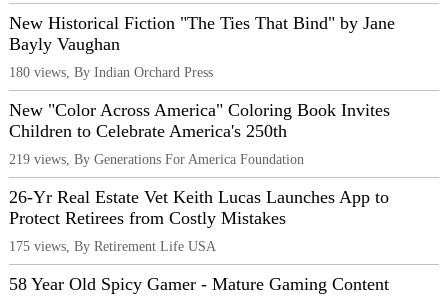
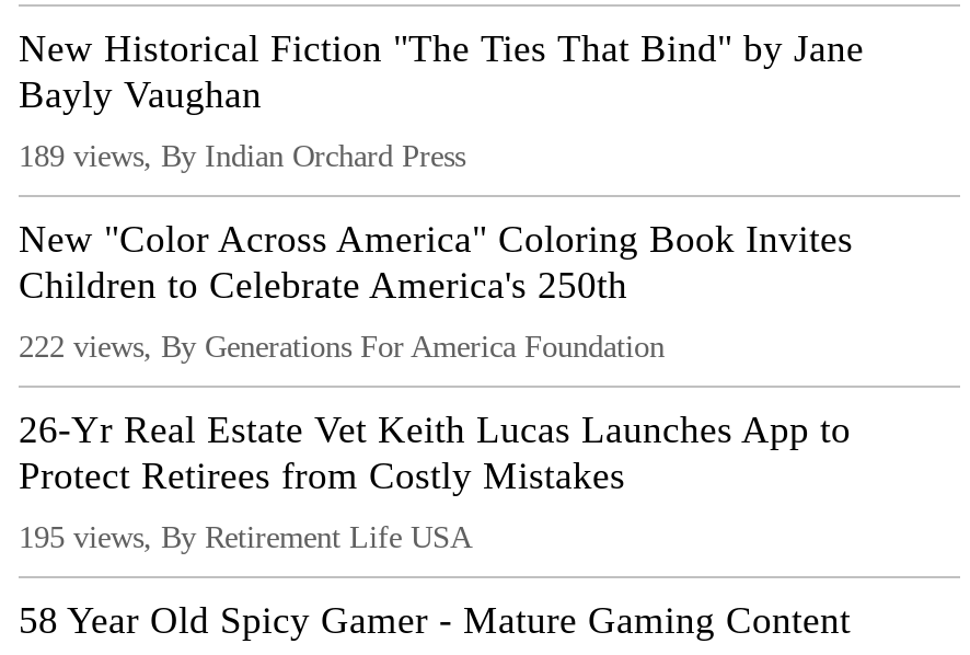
[9,64,213,80] 180 views, By Indian Orchard Press -> [19,138,465,173] 189 views, By Indian Orchard Press
[9,151,304,167] 219 views, By Generations For America Foundation -> [19,329,665,364] 222 views, By Generations For America Foundation
[9,238,216,254] 175 views, By Retirement Life USA -> [19,519,472,554] 195 views, By Retirement Life USA

